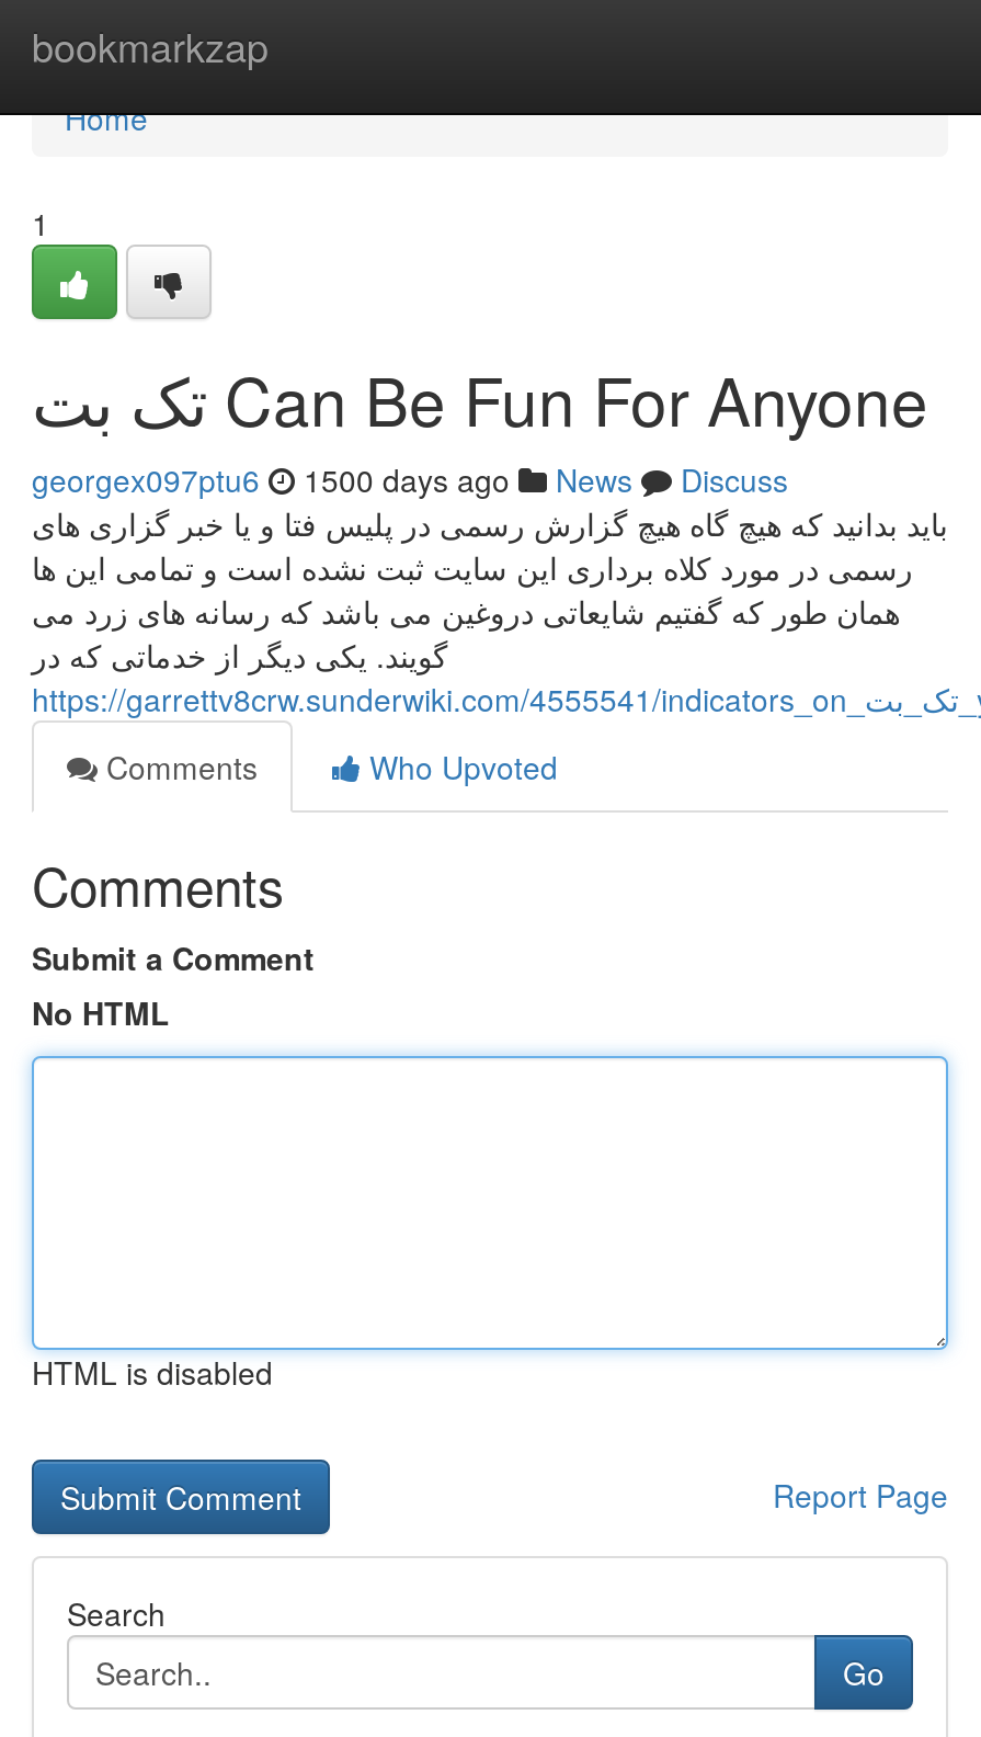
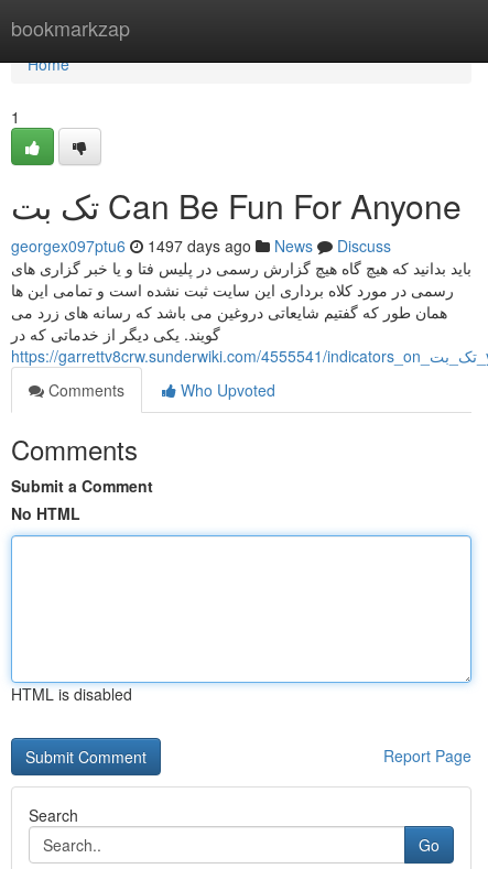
[32,457,788,501] georgex097ptu6 1500 days ago News Discuss -> [11,235,391,257] georgex097ptu6 1497 days ago News Discuss

